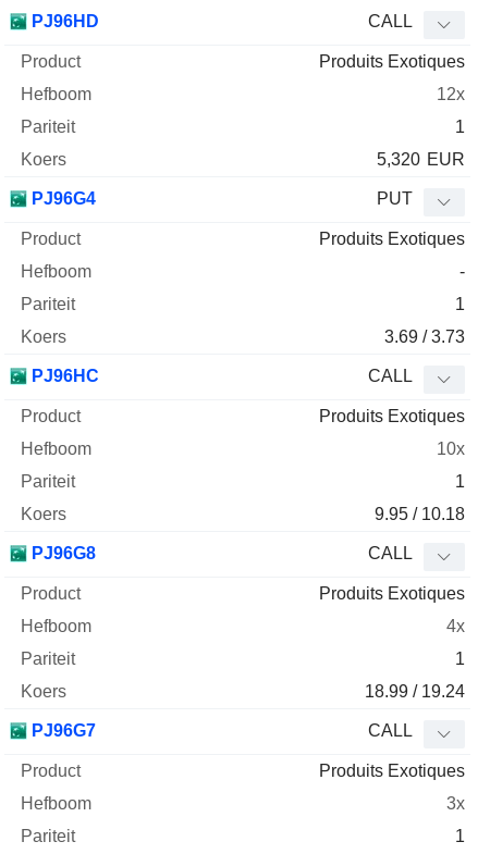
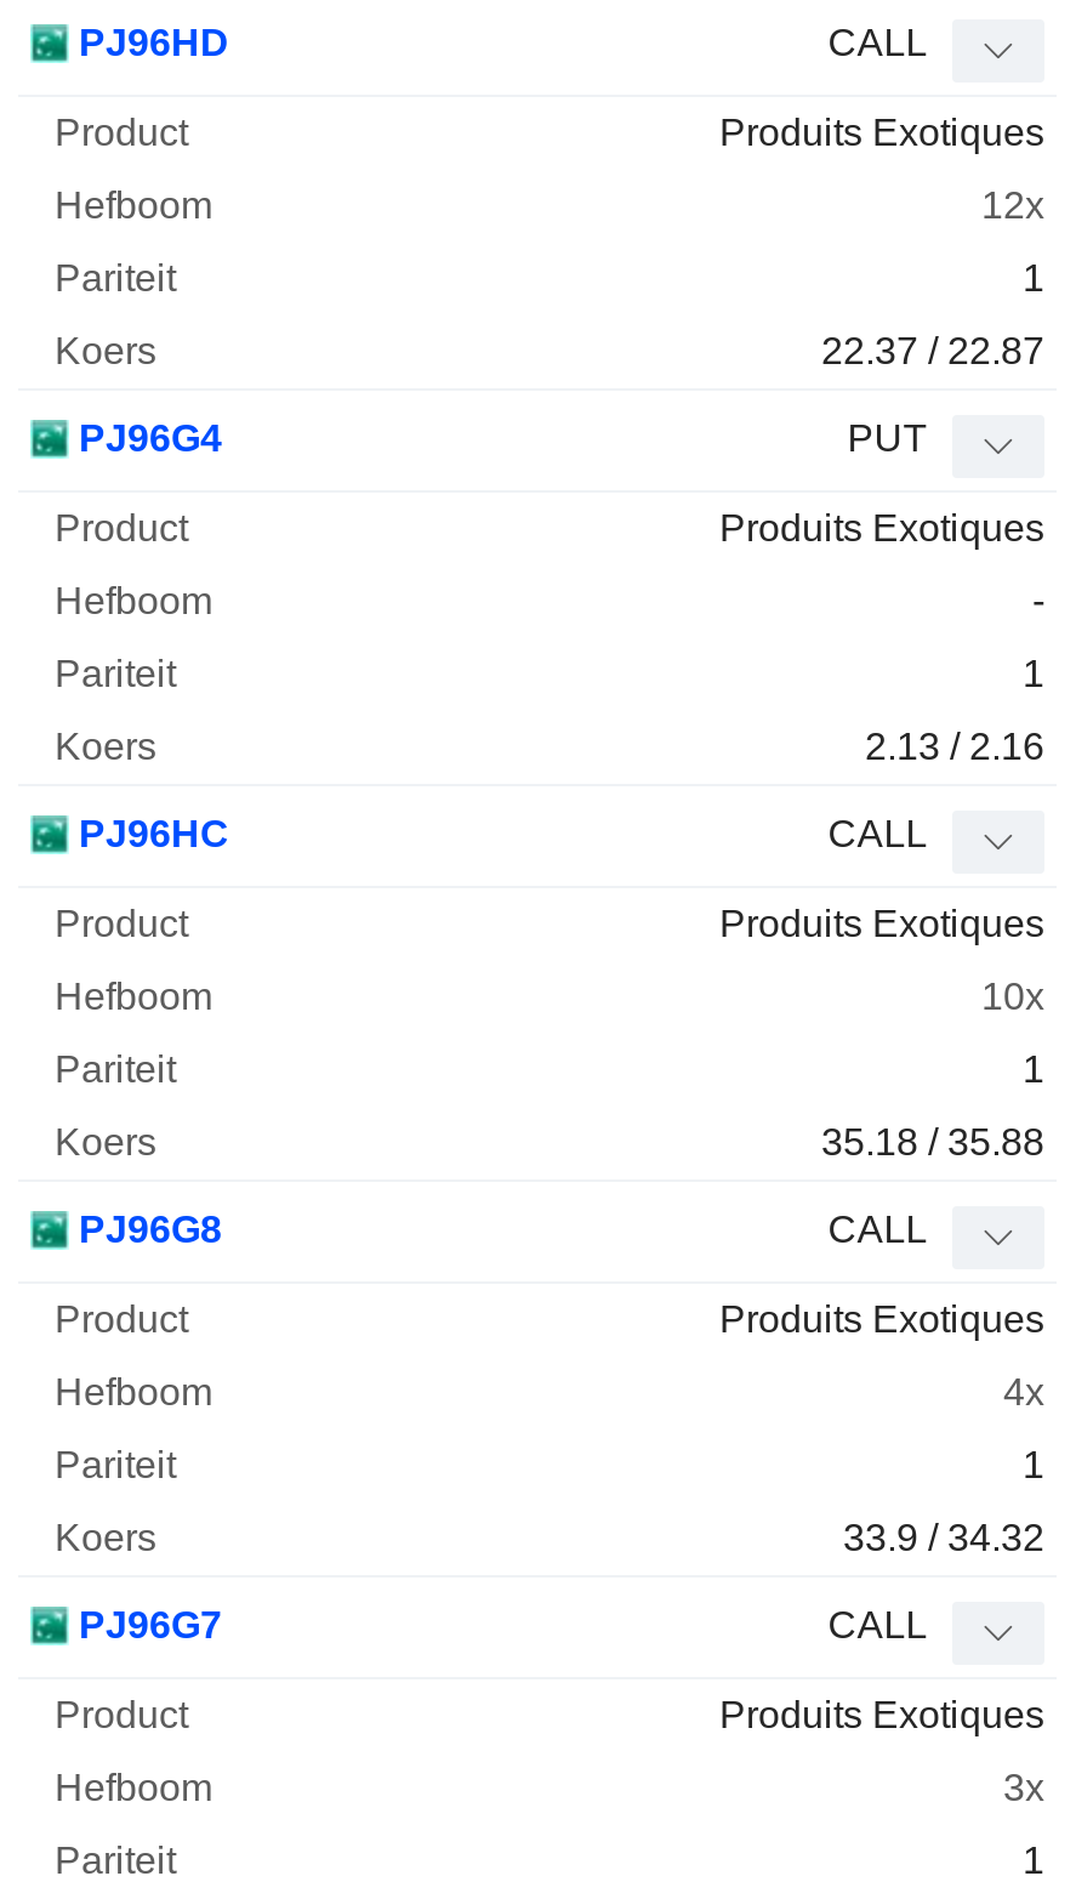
[377,150,465,169] 5,320 EUR -> [821,331,1044,372] 22.37 / 22.87
[384,328,465,346] 3.69 / 3.73 -> [865,726,1044,767] 2.13 / 2.16
[375,505,465,523] 9.95 / 10.18 -> [821,1122,1044,1163] 35.18 / 35.88
[365,682,465,701] 18.99 / 19.24 -> [843,1517,1044,1559] 33.9 / 34.32

